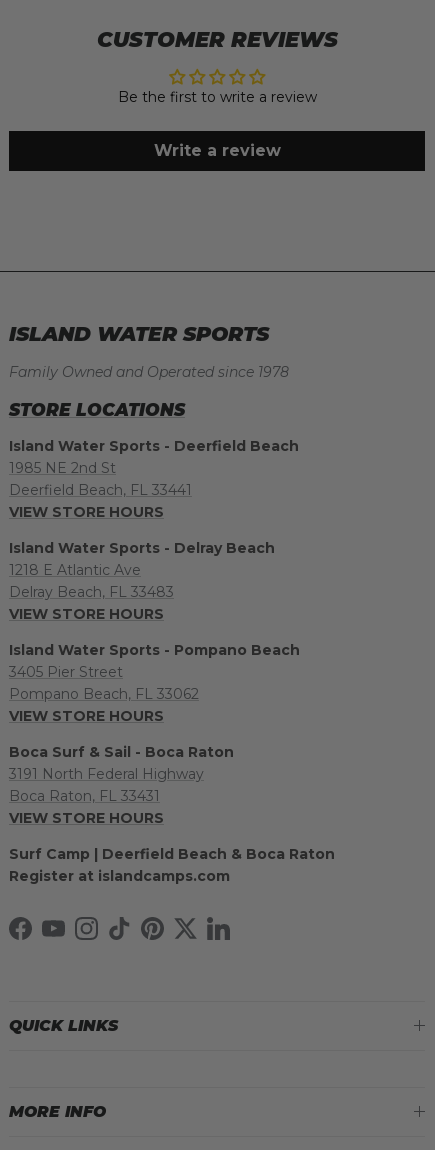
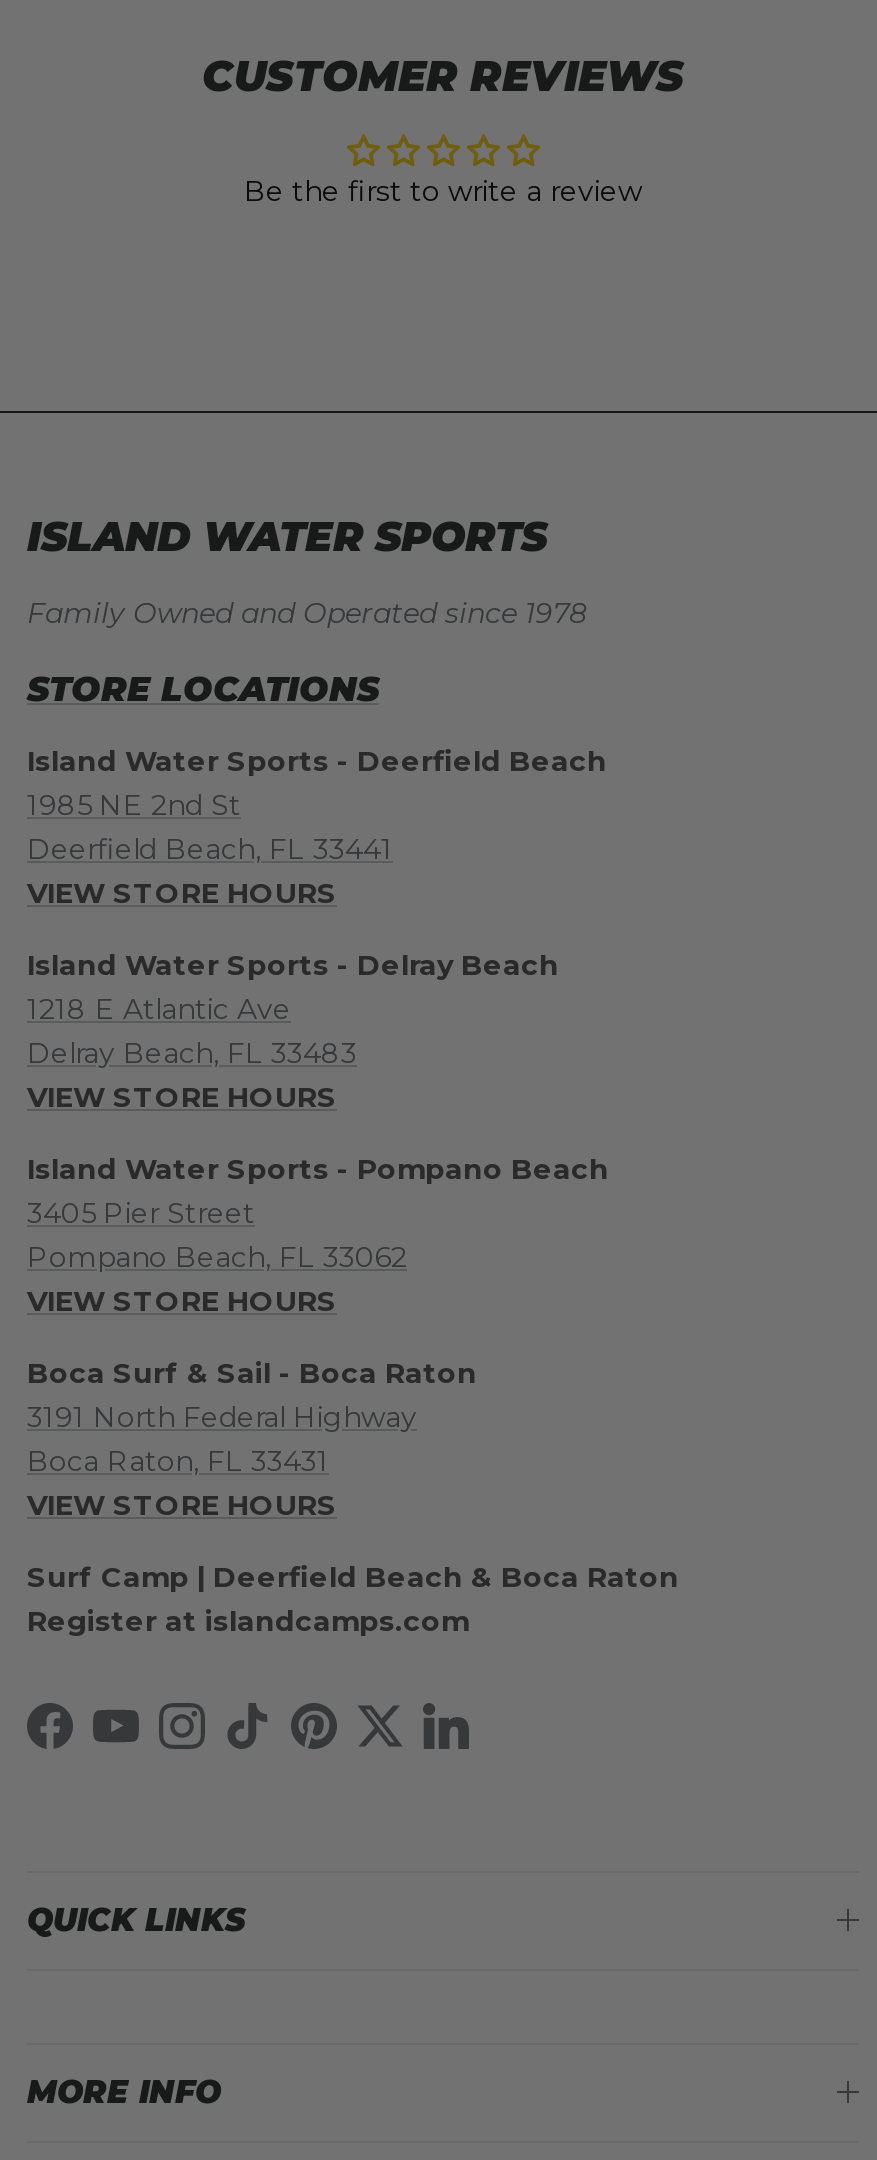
[153,140,280,159] Write a review -> none

